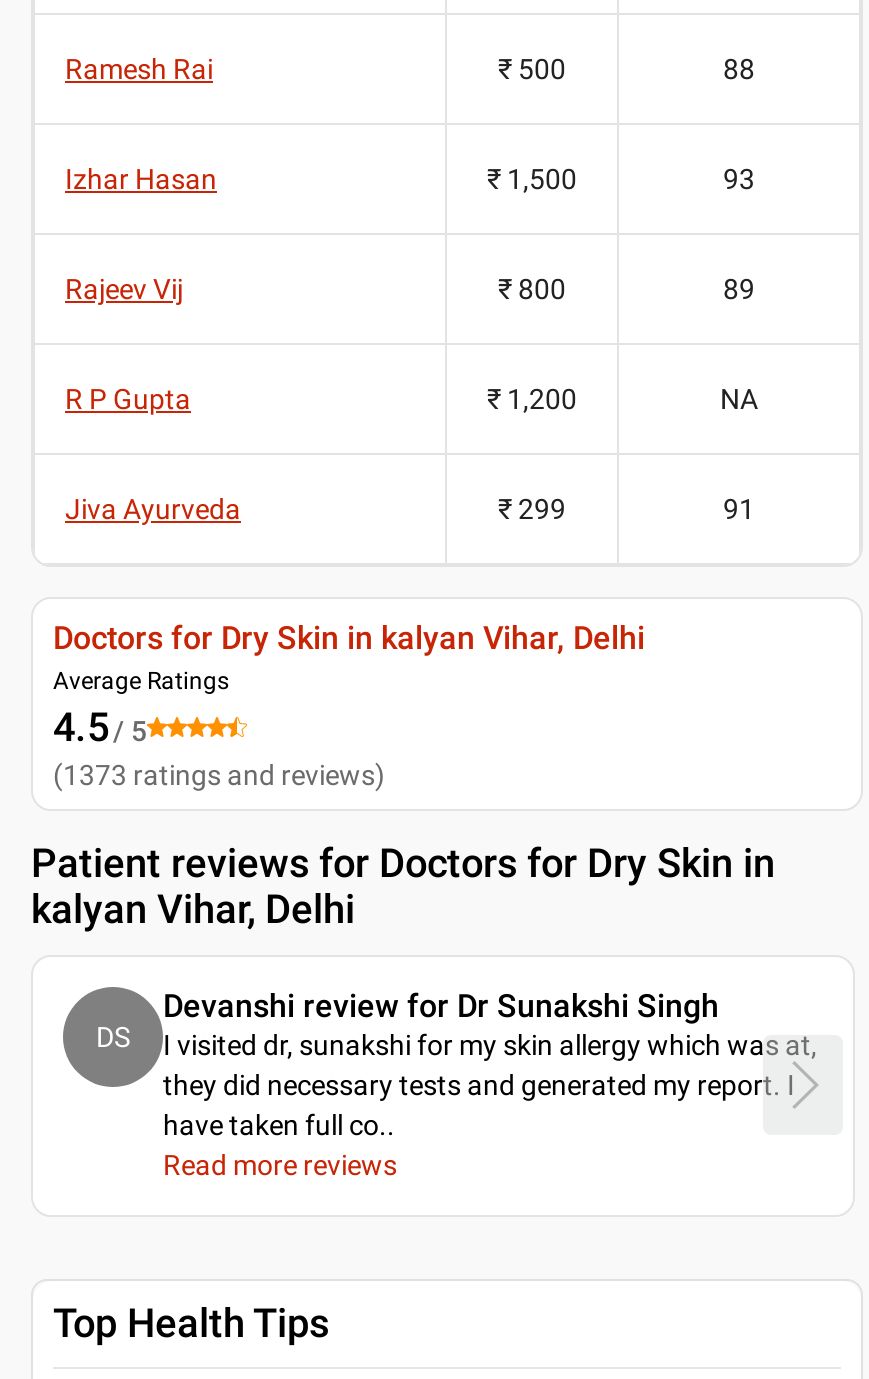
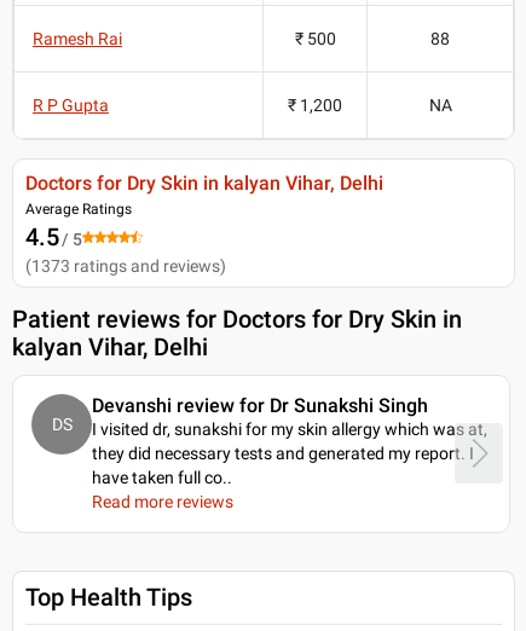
[65,162,755,304] Izhar Hasan | ₹ 1,500 | 93 | Rajeev Vij | ₹ 800 | 89 -> none
[65,492,755,524] Jiva Ayurveda | ₹ 299 | 91 -> none

